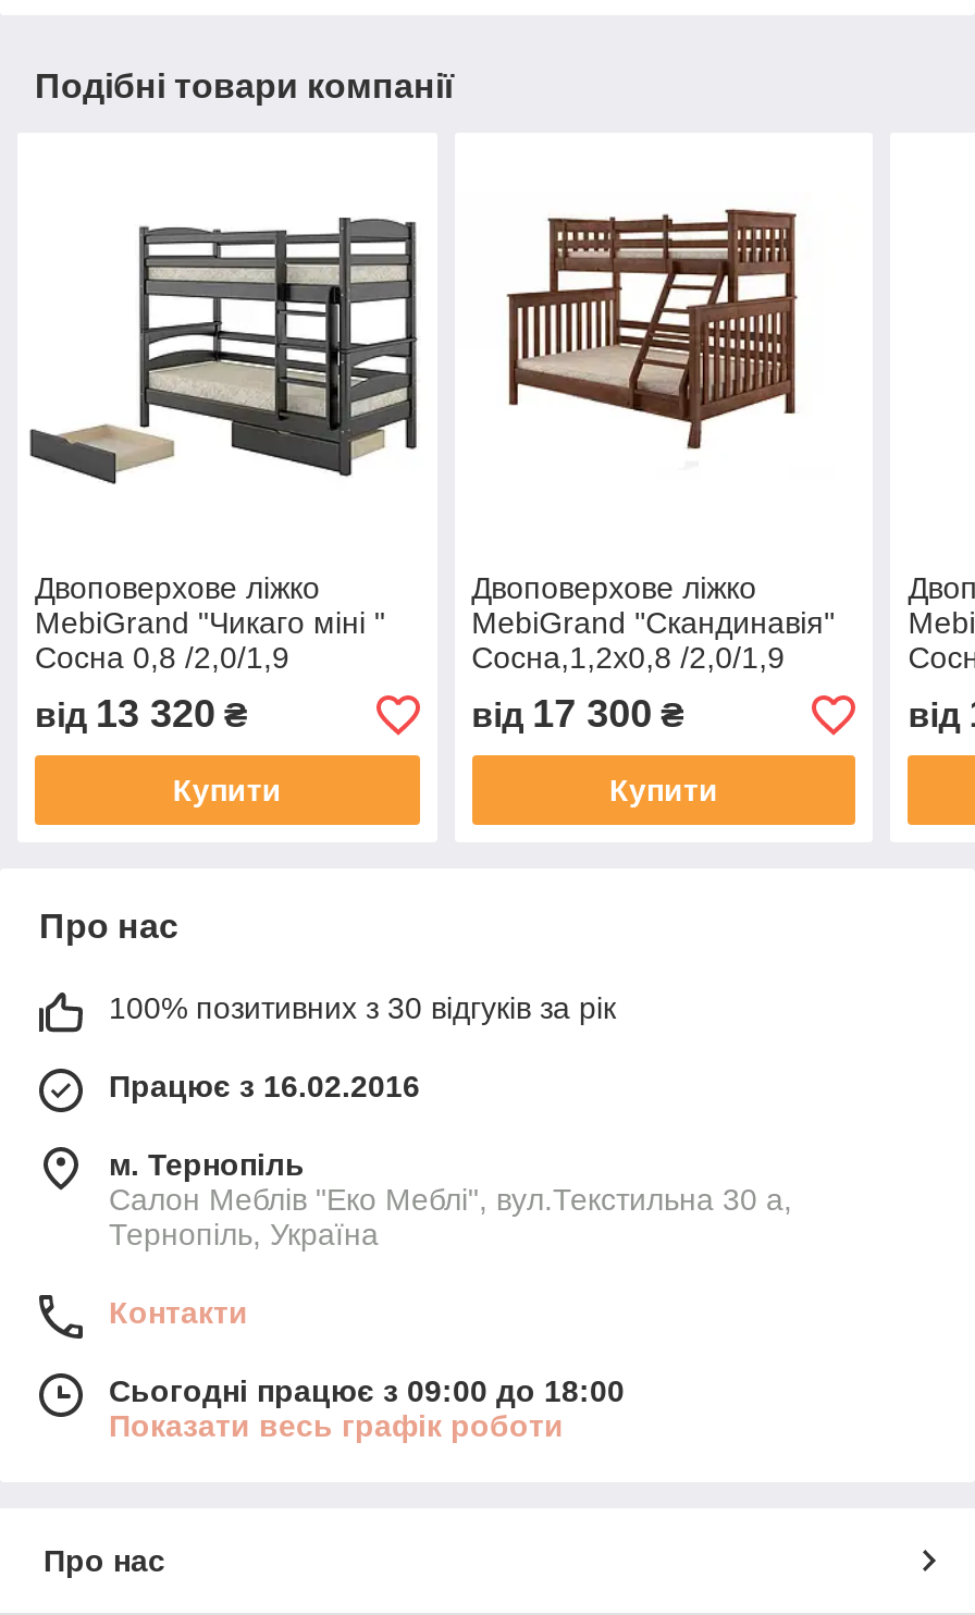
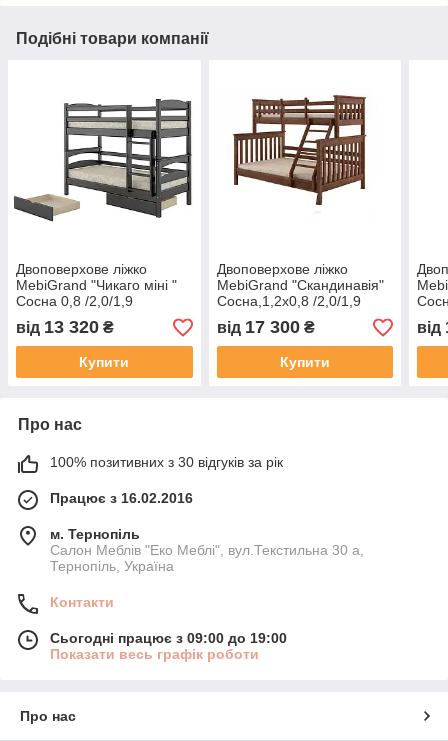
[109,1374,625,1409] Сьогодні працює з 09:00 до 18:00 -> [50,630,287,646] Сьогодні працює з 09:00 до 19:00

